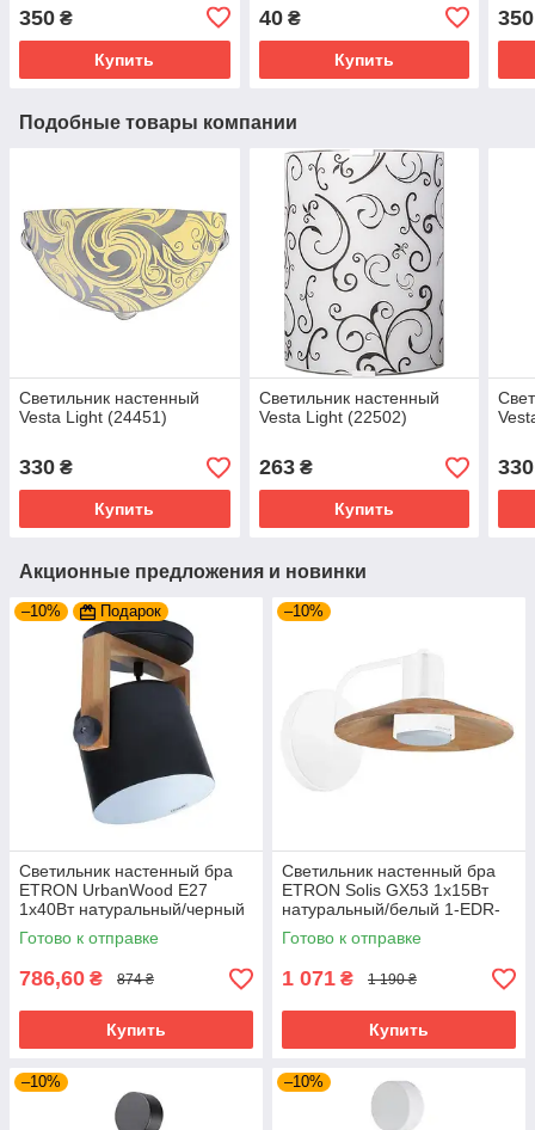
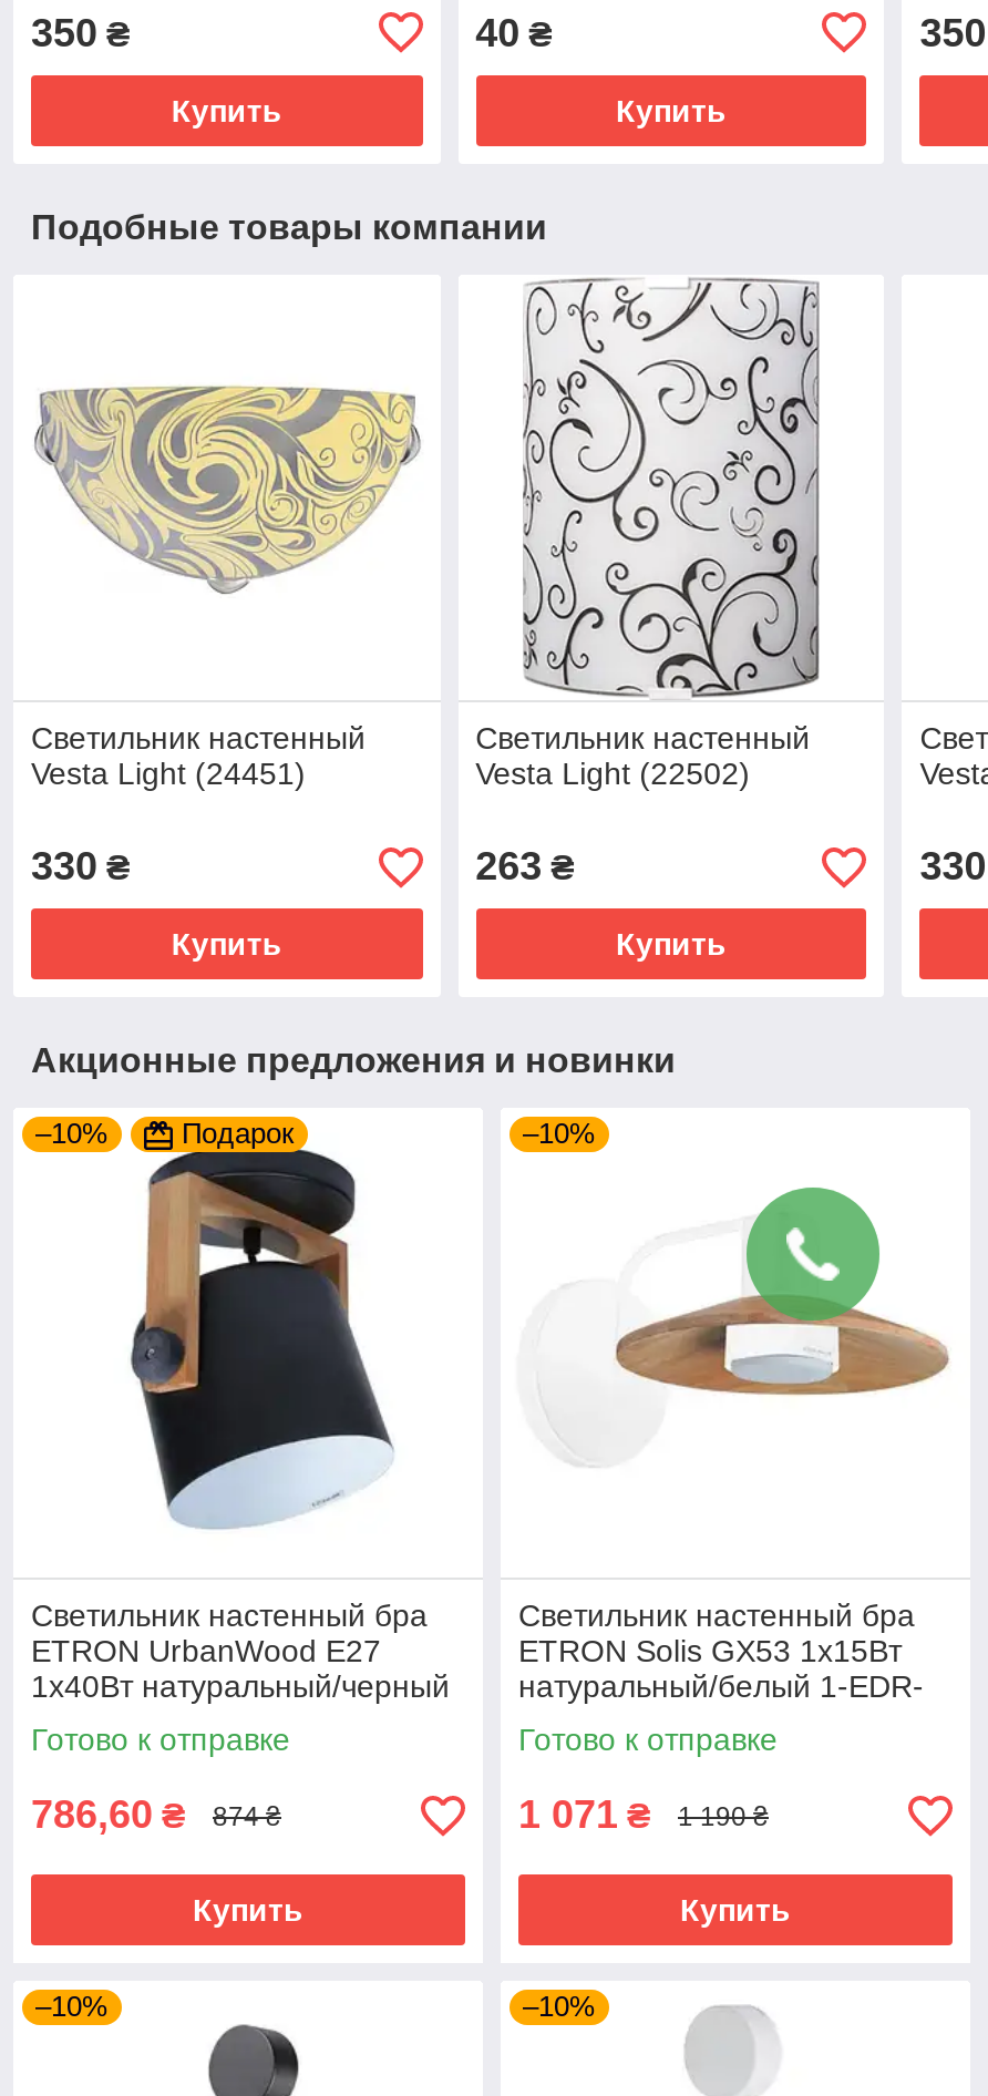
[405,640,476,712] [image] -> [744,1185,882,1321] [image]

